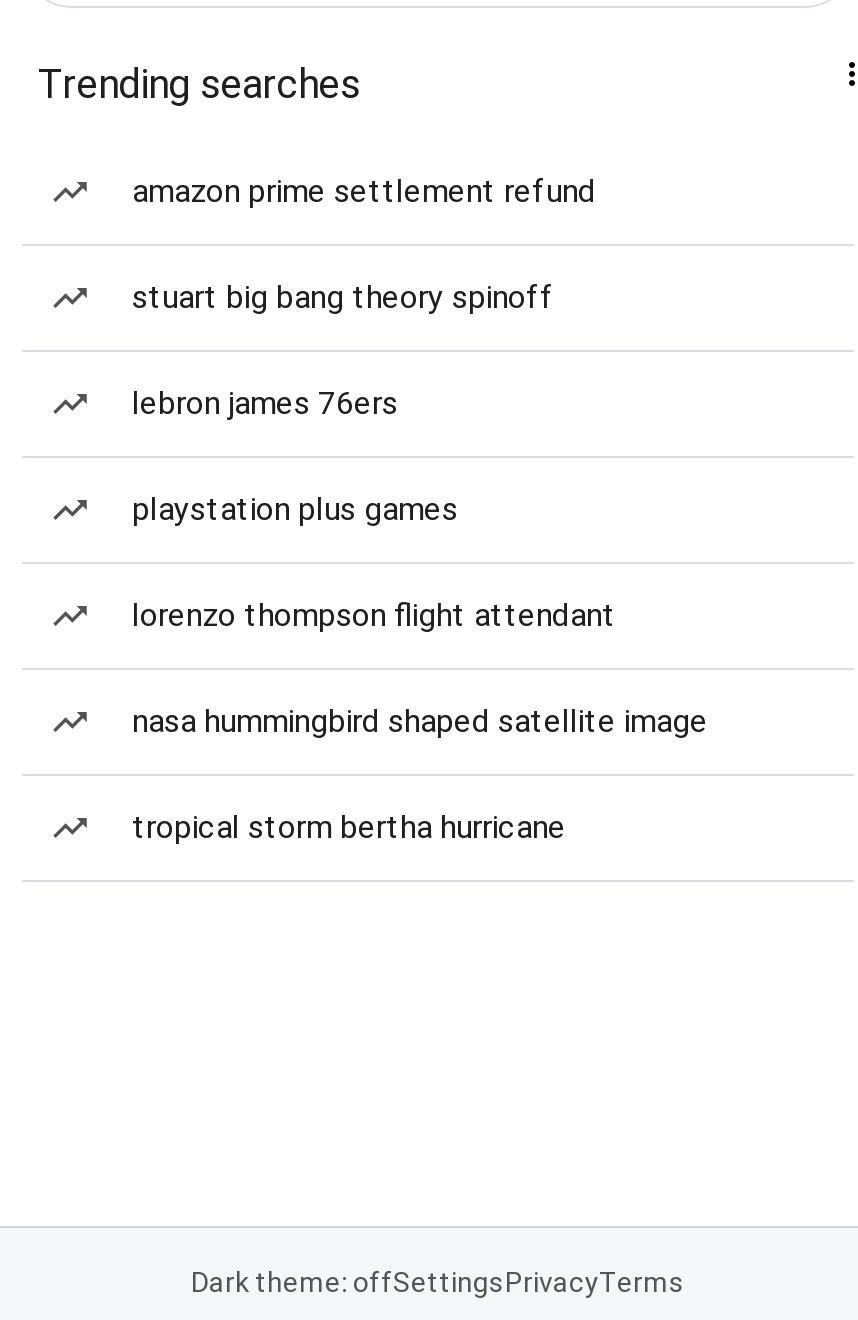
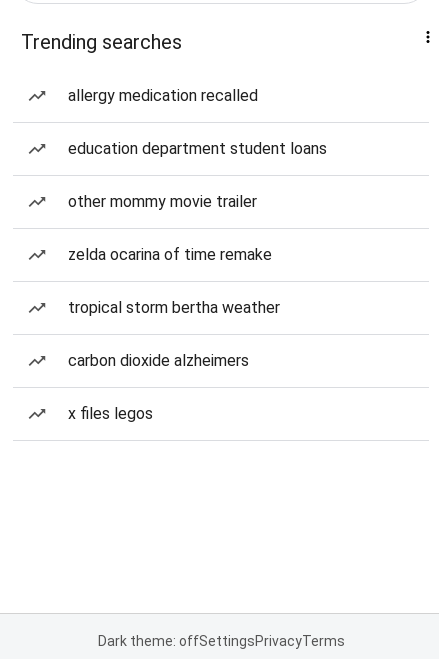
[132,172,596,210] amazon prime settlement refund -> [68,86,258,105] allergy medication recalled
[132,278,554,316] stuart big bang theory spinoff -> [68,139,327,158] education department student loans
[132,384,398,422] lebron james 76ers -> [68,192,257,211] other mommy movie trailer
[132,490,458,528] playstation plus games -> [68,245,272,264] zelda ocarina of time remake
[132,596,616,634] lorenzo thompson flight attendant -> [68,298,280,317] tropical storm bertha weather
[132,702,708,740] nasa hummingbird shaped satellite image -> [68,351,249,370] carbon dioxide alzheimers
[132,808,566,846] tropical storm bertha hurricane -> [68,404,153,423] x files legos

